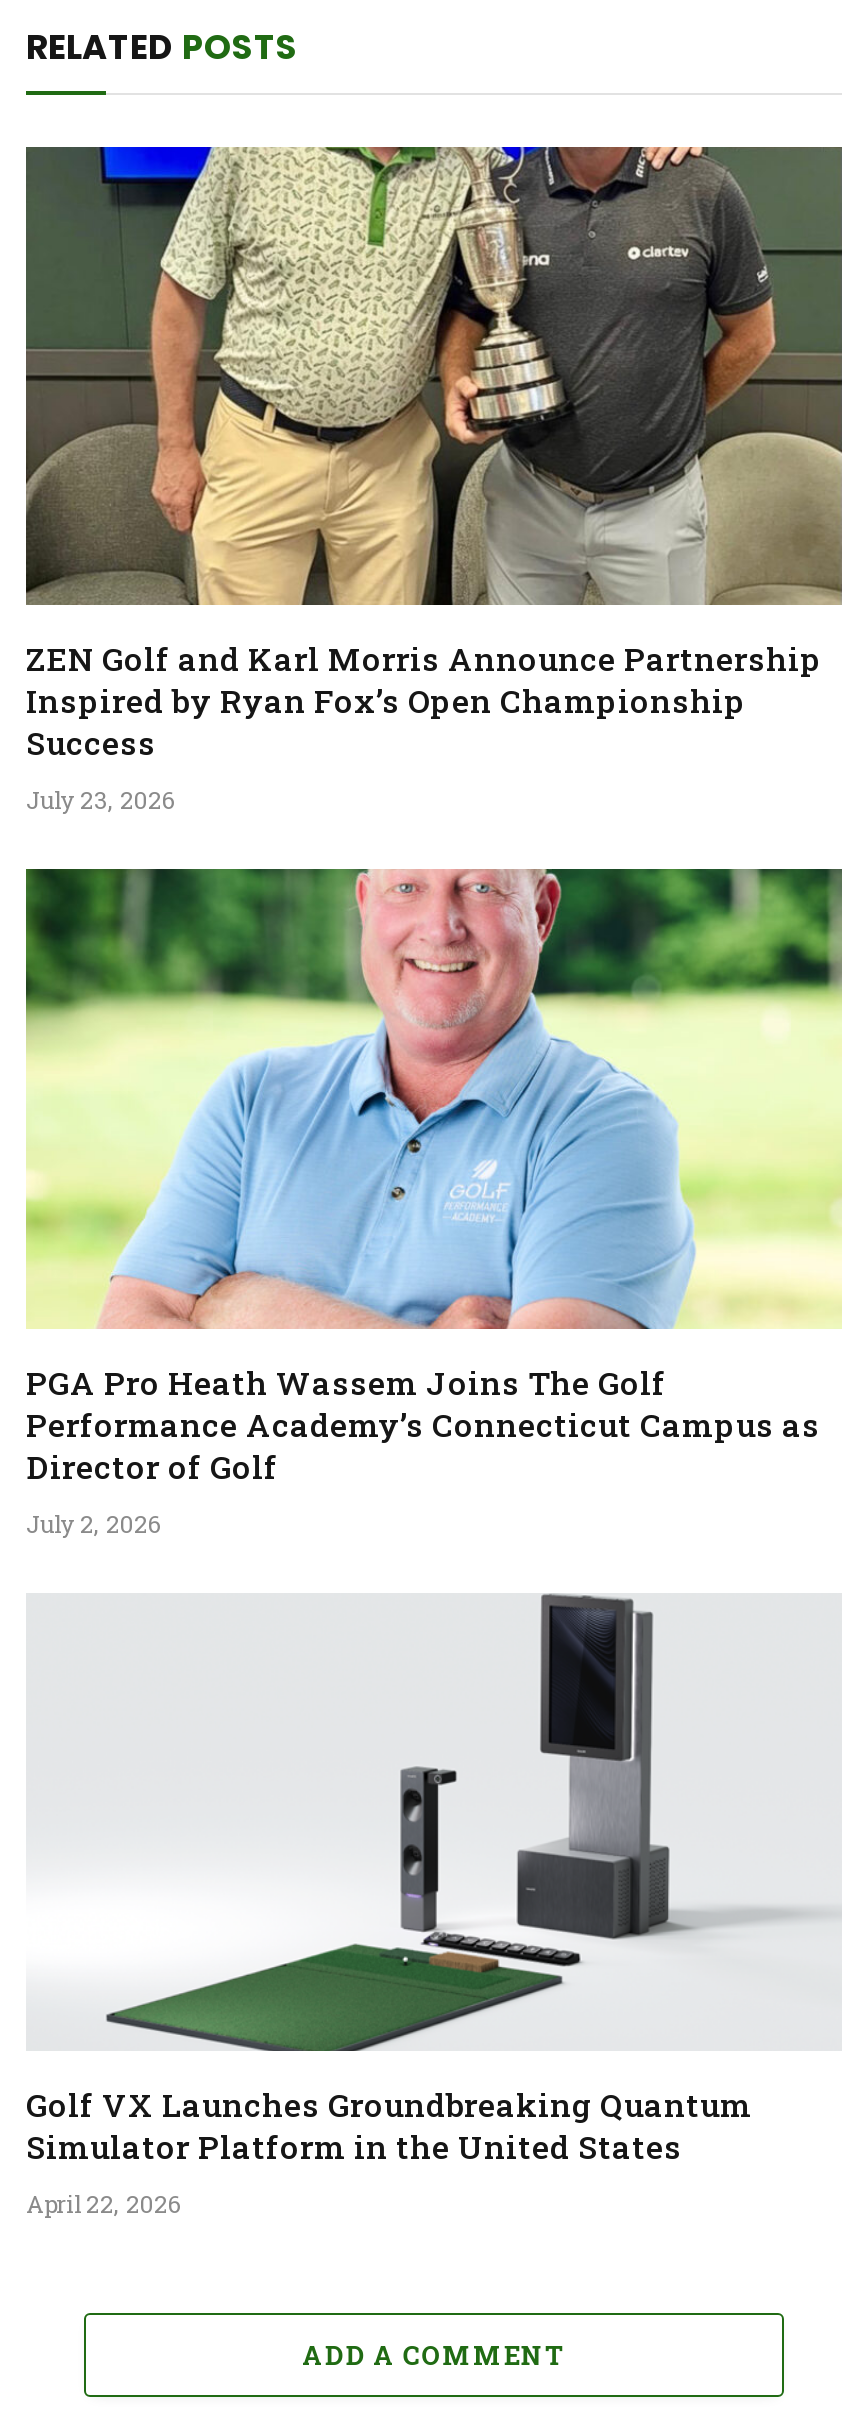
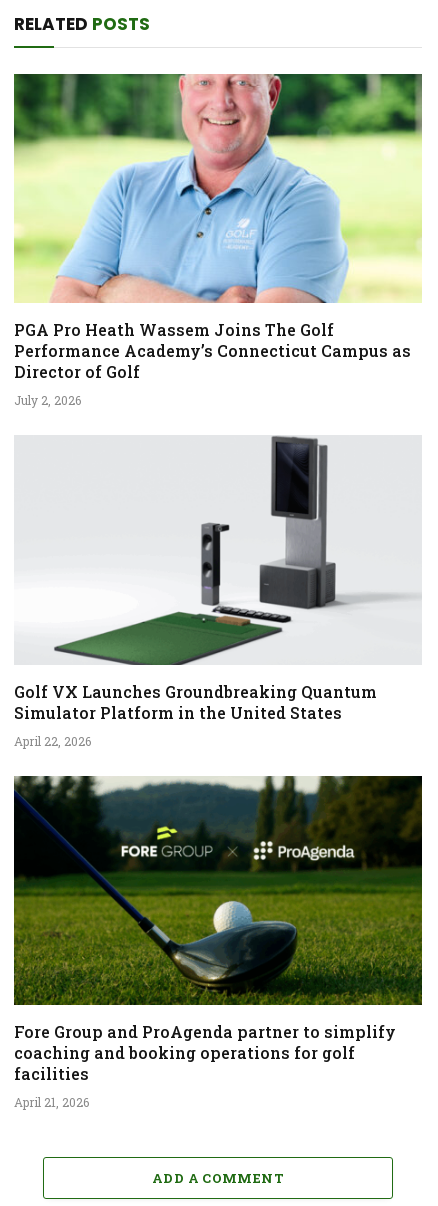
[24,145,844,815] [image] | ZEN Golf and Karl Morris Announce Partnership | Inspired by Ryan Fox’s Open Championship | Success | July 23, 2026 -> none
moved [22,865,844,2219] -> [12,71,423,749]: [image] | PGA Pro Heath Wassem Joins The Golf | Performance Academy’s Connecticut Campus as | Director of Golf | July 2, 2026 | Golf VX Launches Groundbreaking Quantum | Simulator Platform in the United States | April 22, 2026
none -> [13,775,423,1110] [image] | Fore Group and ProAgenda partner to simplify | coaching and booking operations for golf | facilities | April 21, 2026

